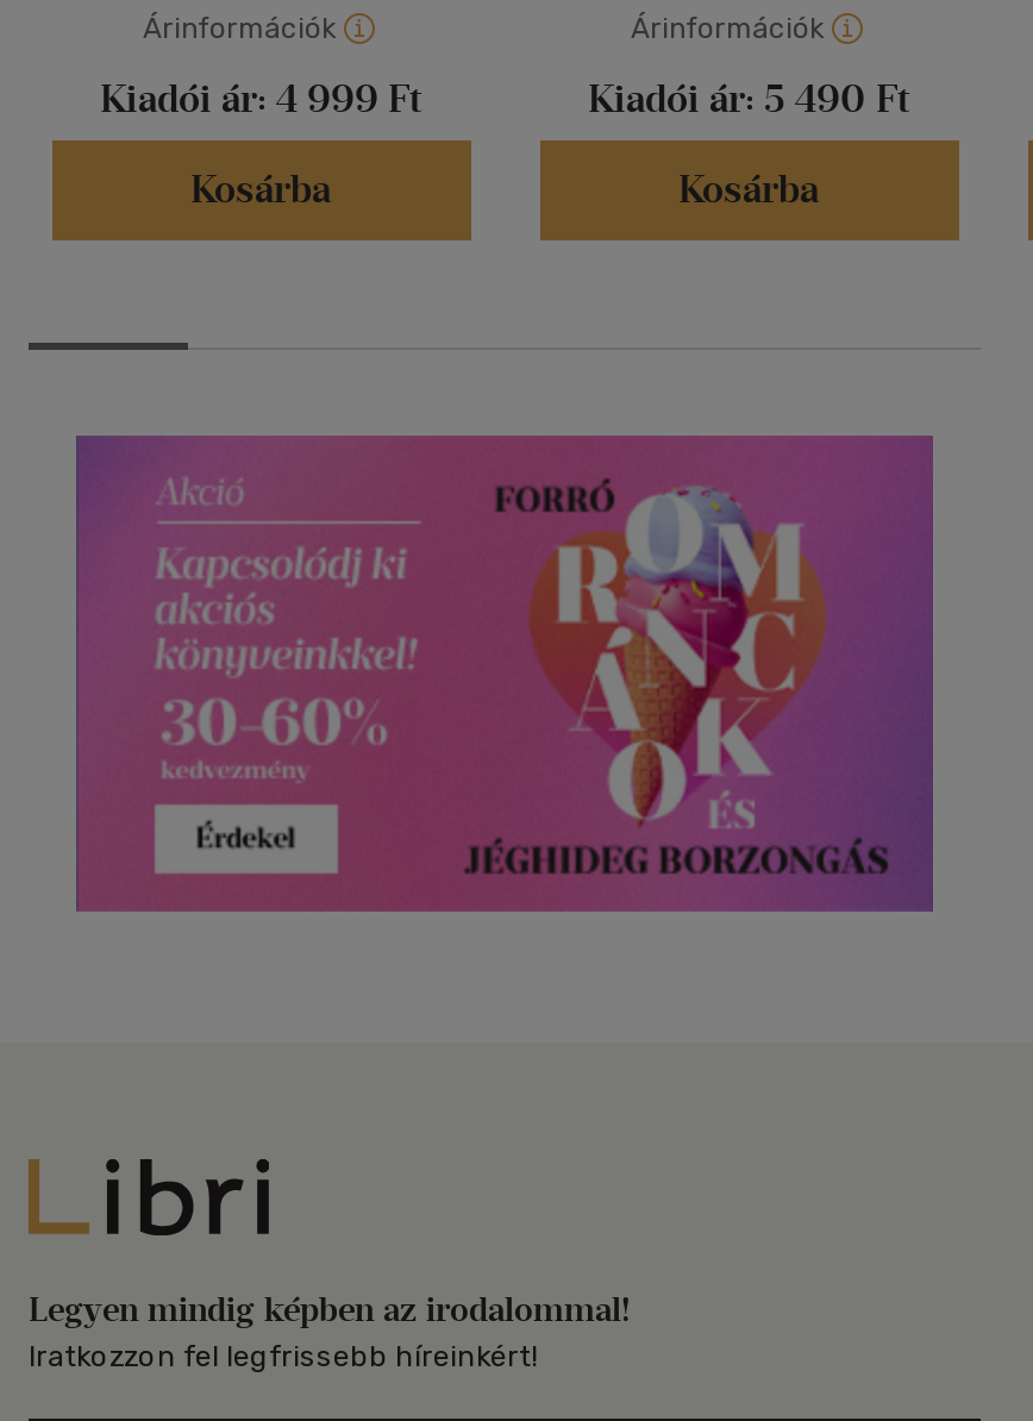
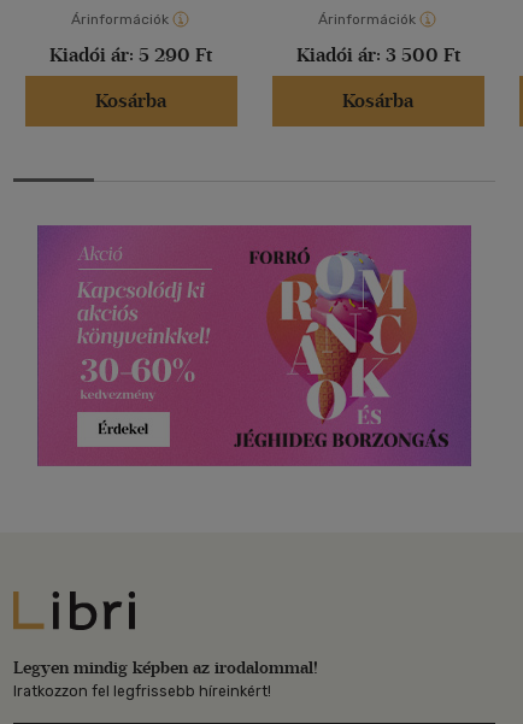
[100,77,421,122] Kiadói ár: 4 999 Ft -> [49,44,212,67] Kiadói ár: 5 290 Ft
[588,77,909,122] Kiadói ár: 5 490 Ft -> [296,44,460,67] Kiadói ár: 3 500 Ft

